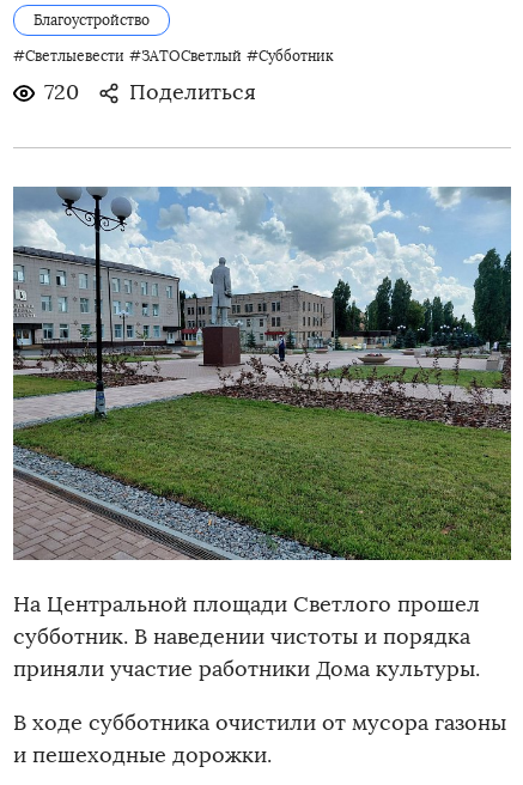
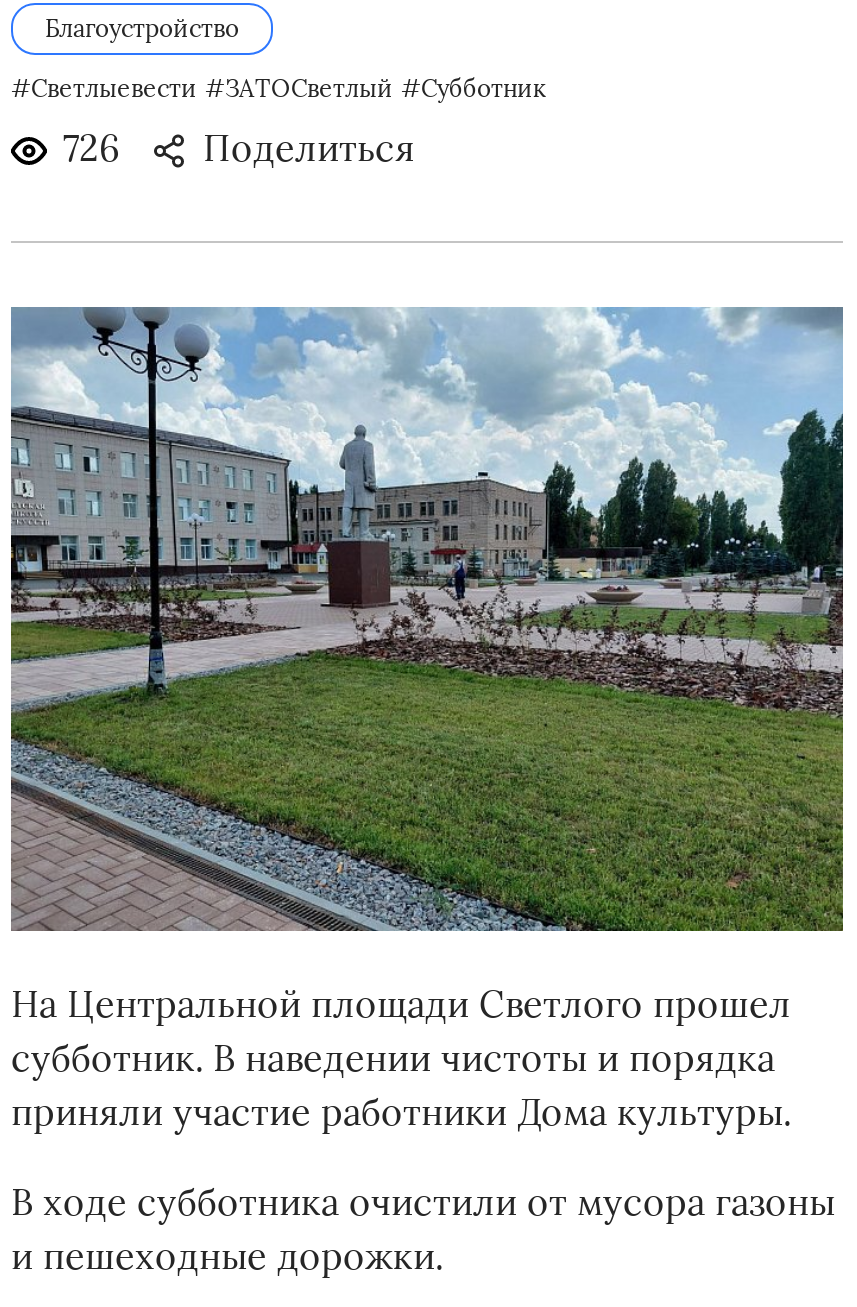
[44,79,256,105] 720 Поделиться -> [63,127,415,171] 726 Поделиться

